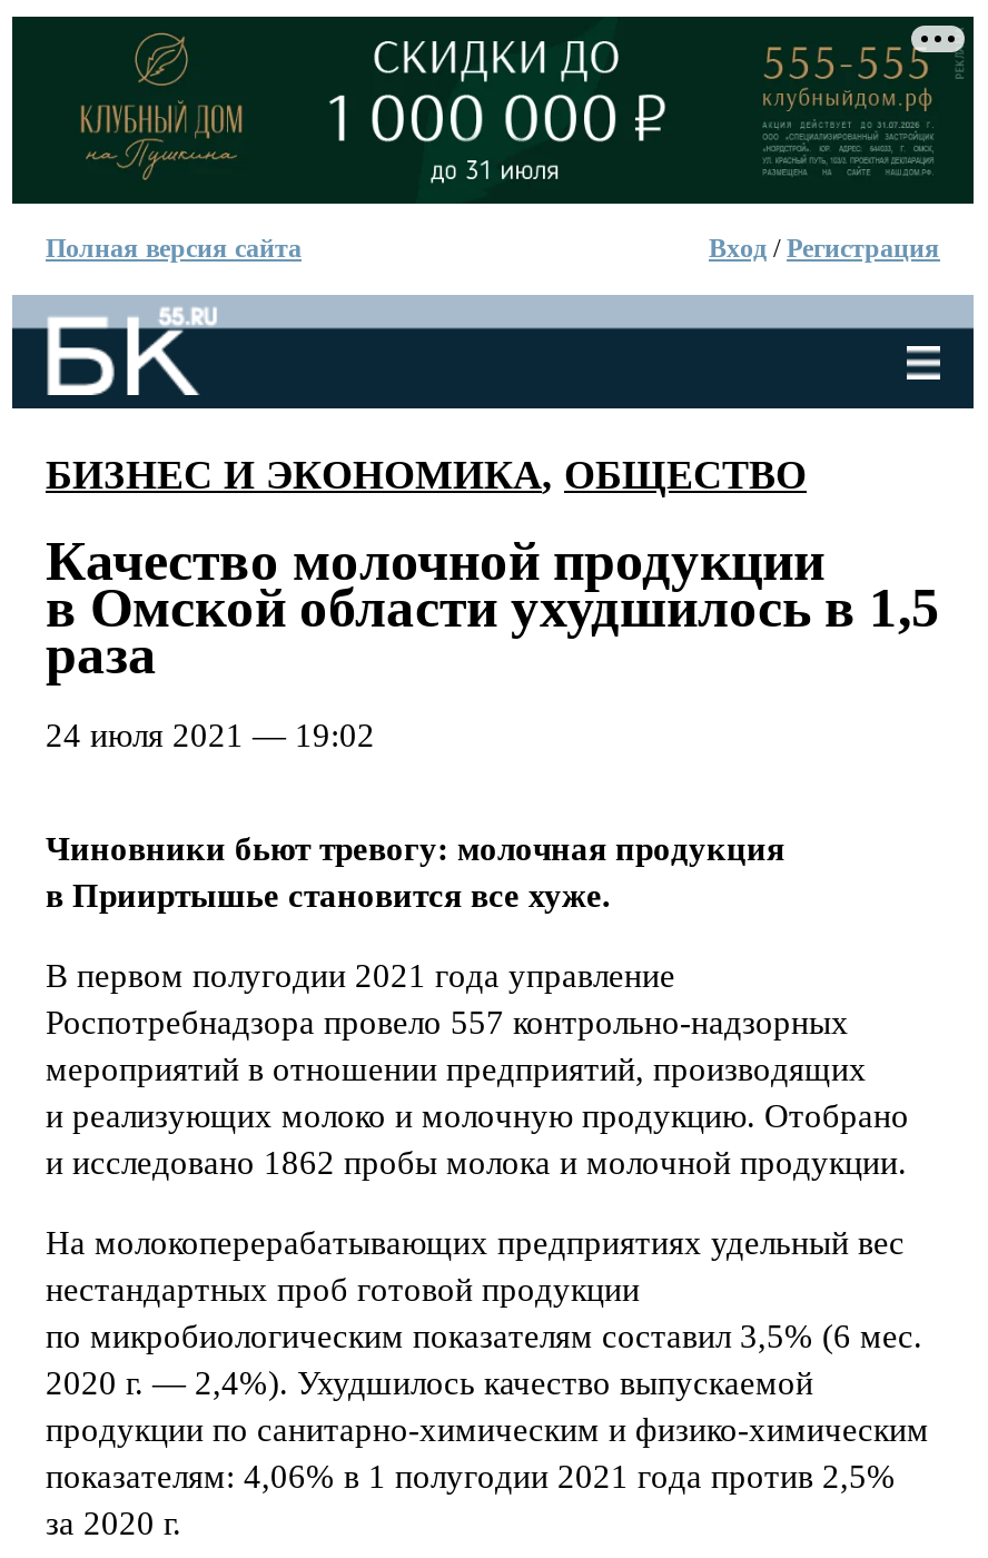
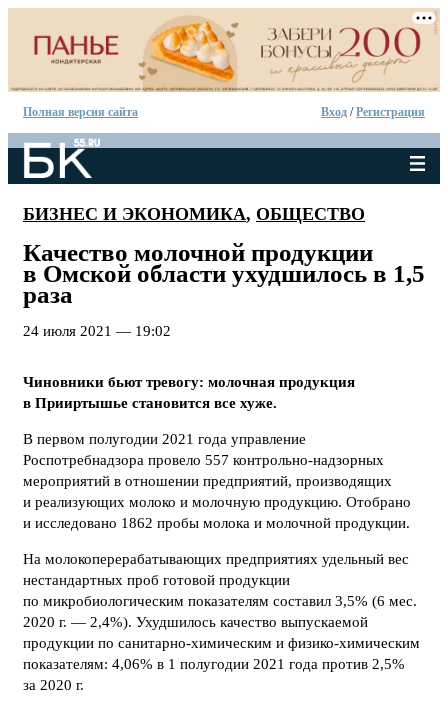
[10,14,976,206] [image] -> [8,8,440,92] [image]

